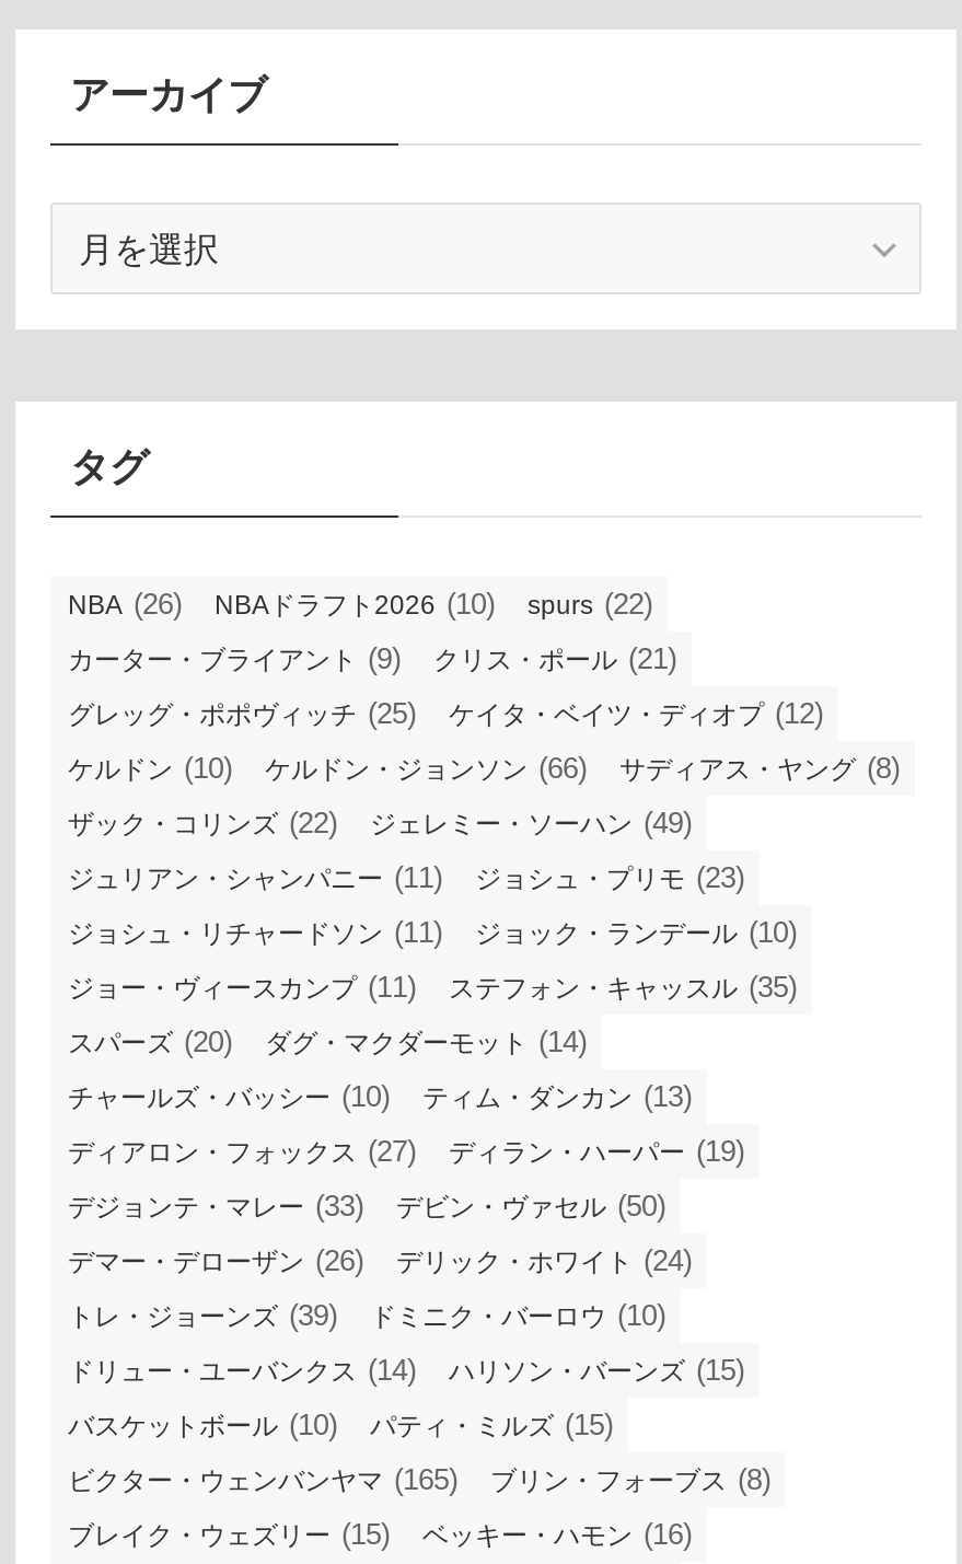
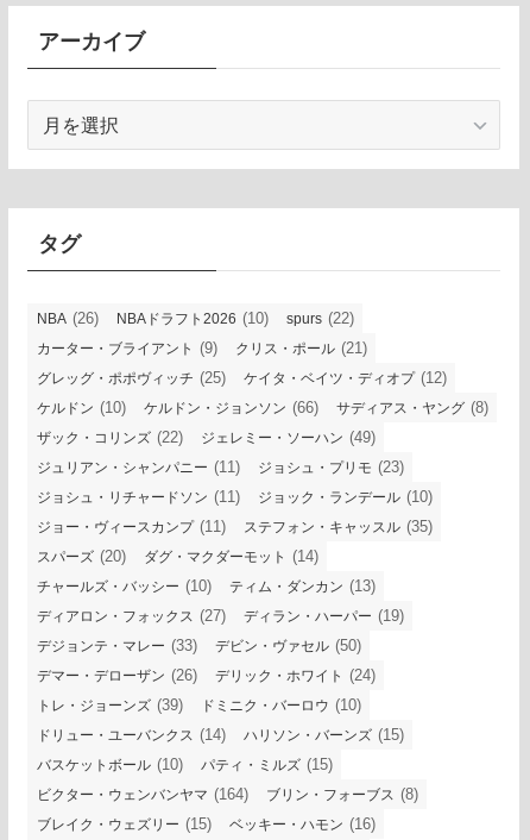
[68,1462,457,1495] ビクター・ウェンバンヤマ(165) -> [37,785,248,803] ビクター・ウェンバンヤマ(164)

